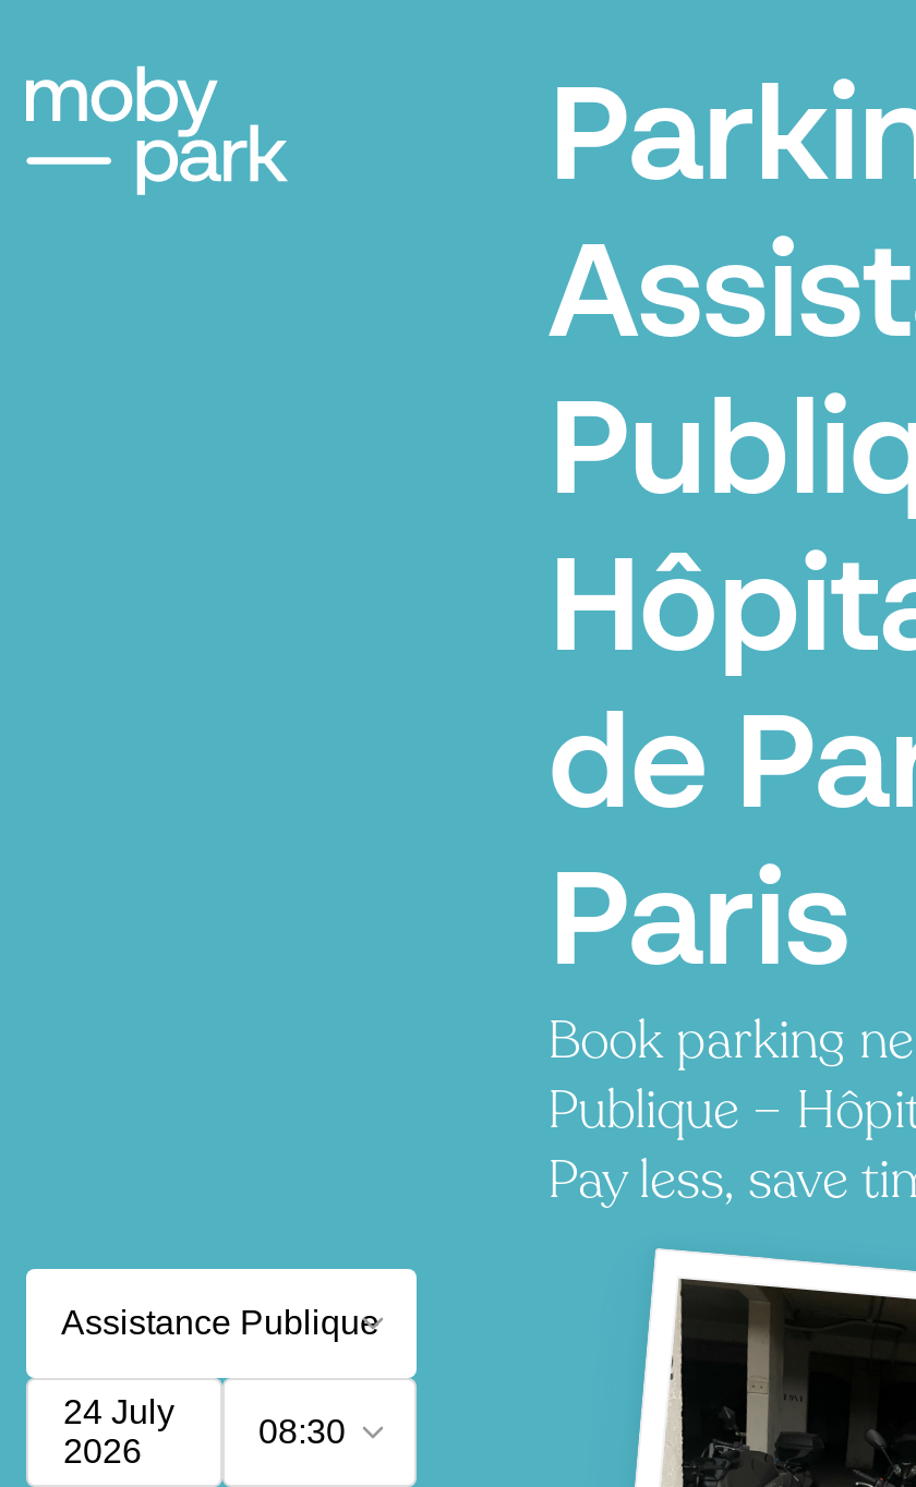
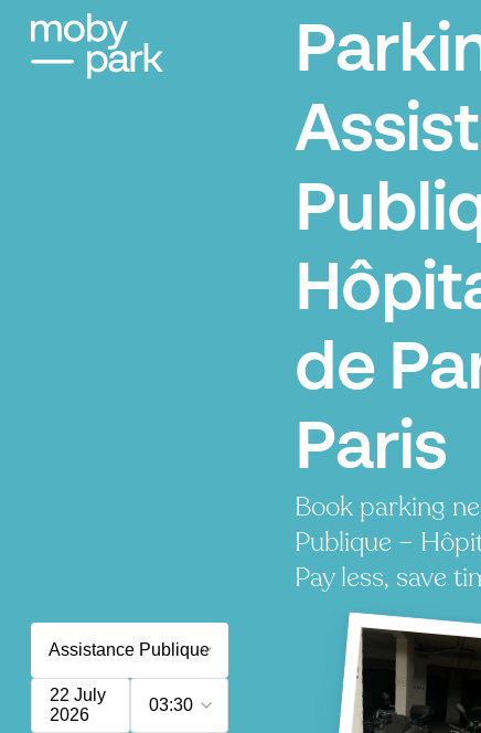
[63,1393,174,1430] 24 July -> [50,686,106,704] 22 July
[258,1413,346,1450] 08:30 -> [148,695,193,714] 03:30

